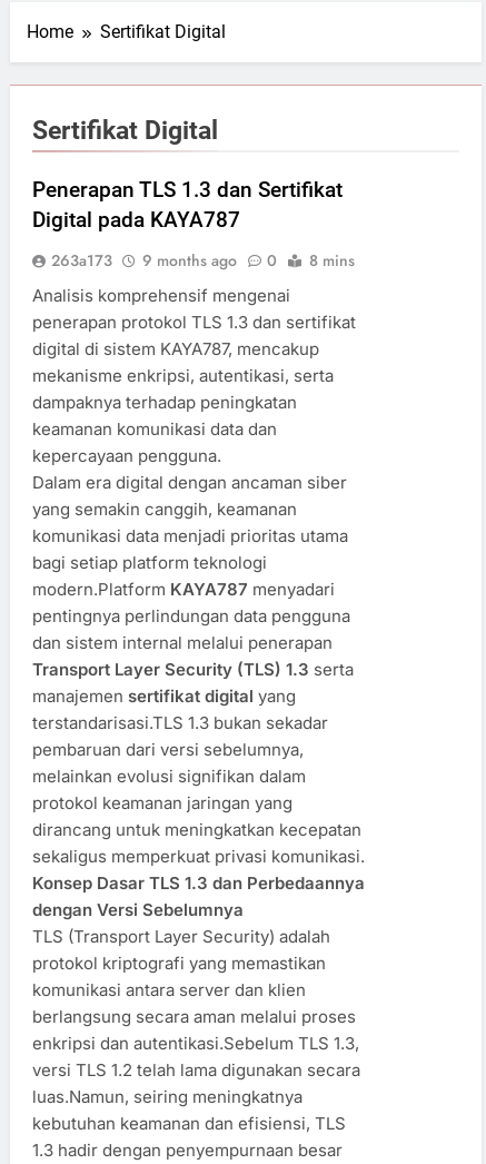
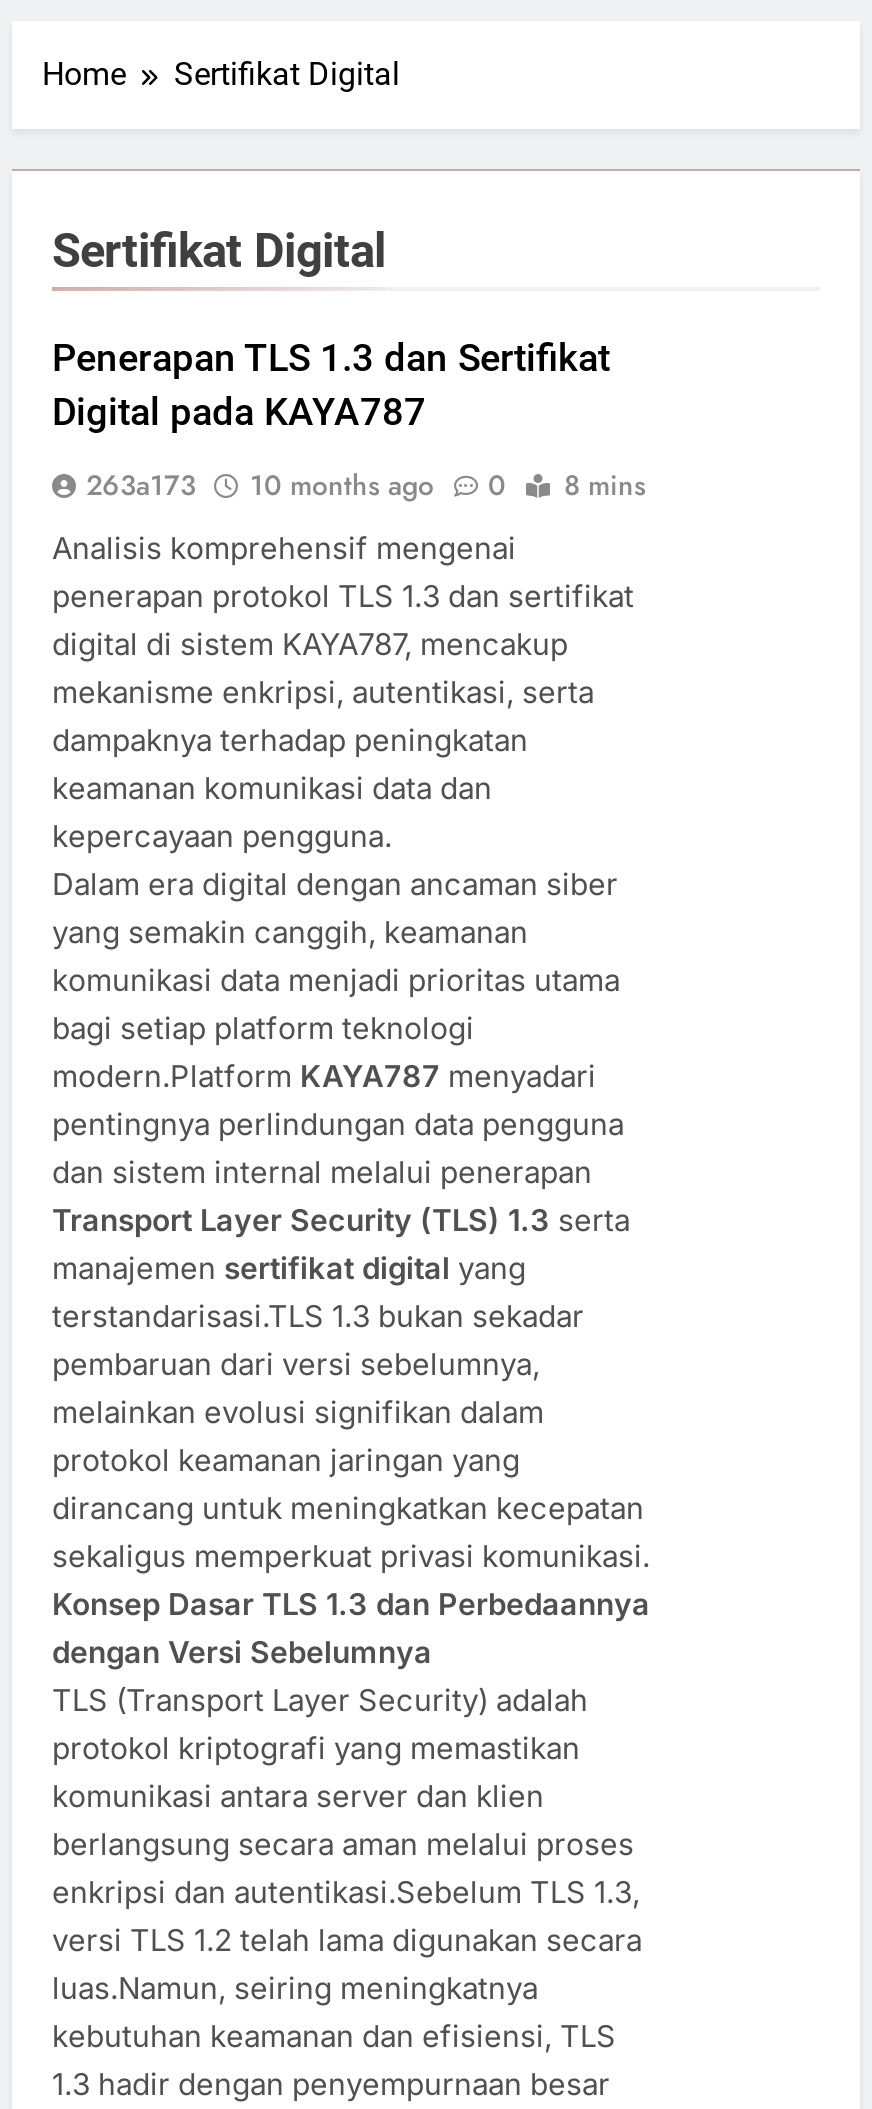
[51,249,355,272] 263a173 9 months ago 0 8 mins -> [86,465,646,505] 263a173 10 months ago 0 8 mins

